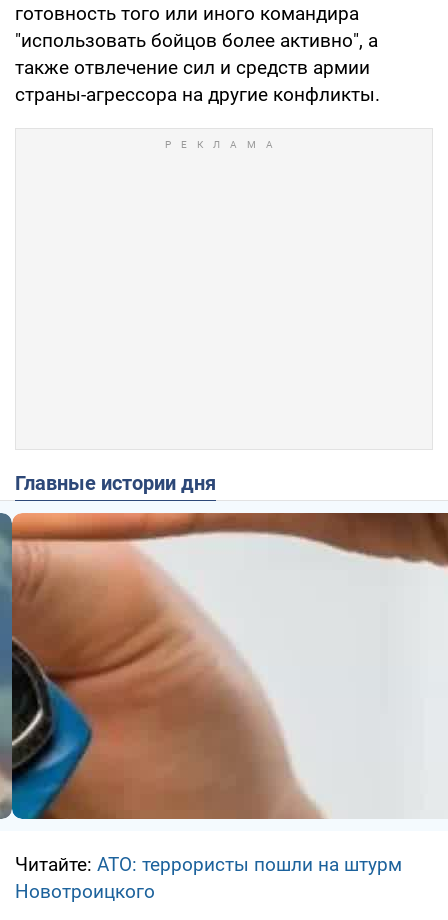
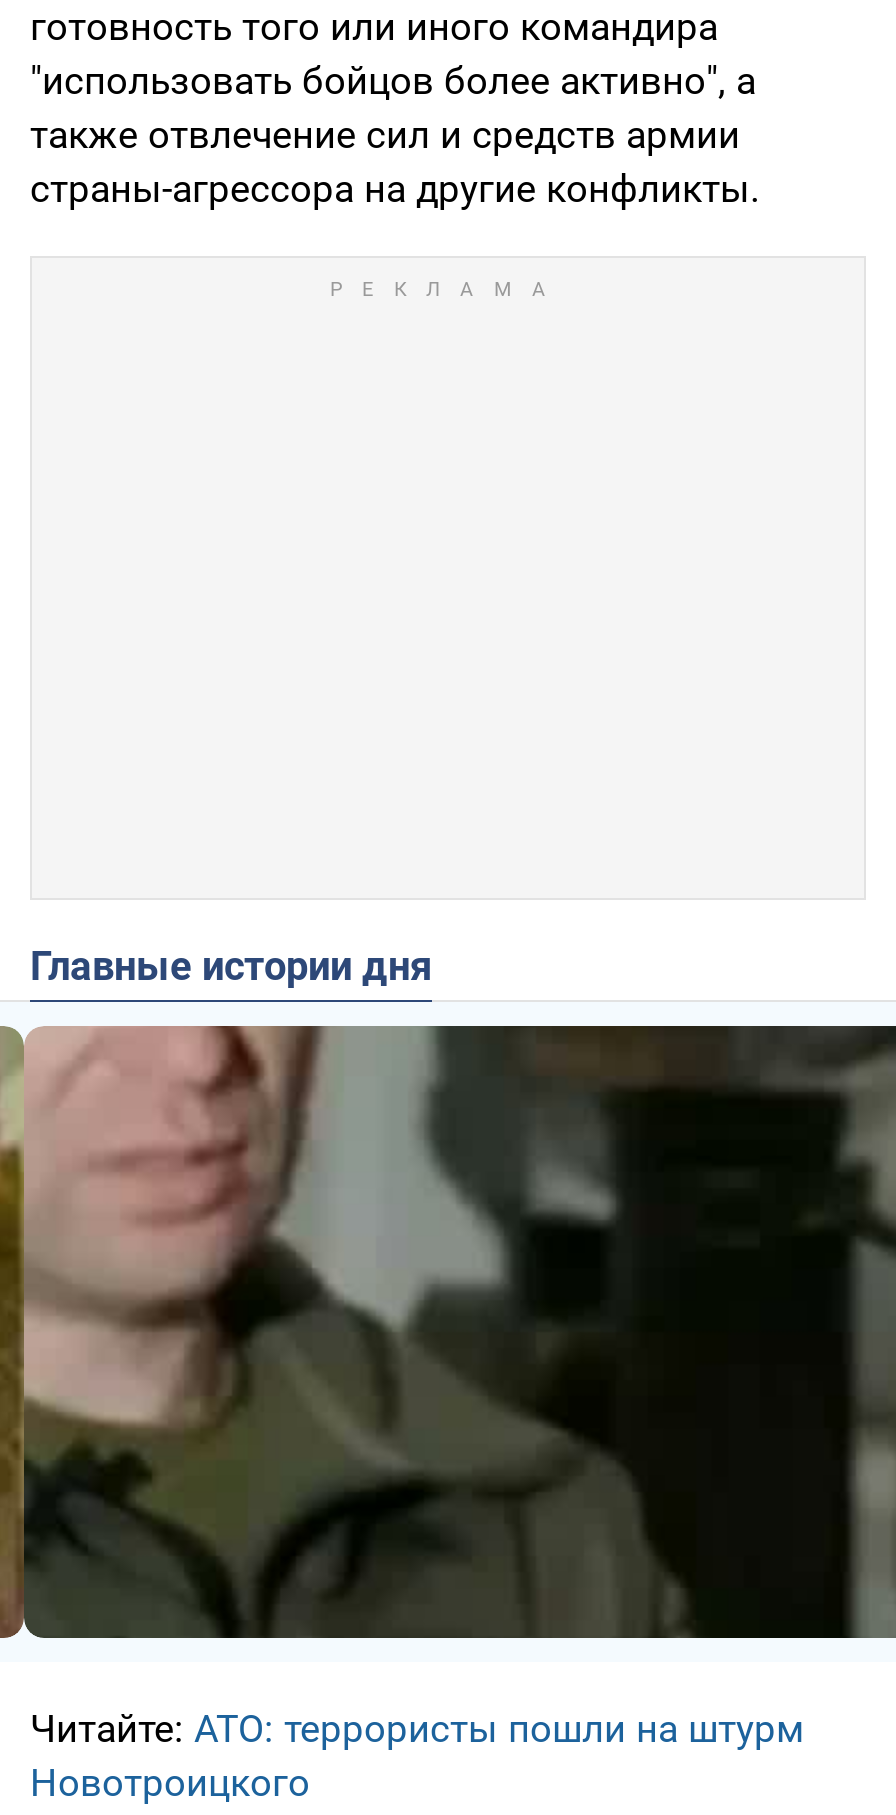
[3,512,445,820] [image] -> [6,1024,890,1640] [image]

